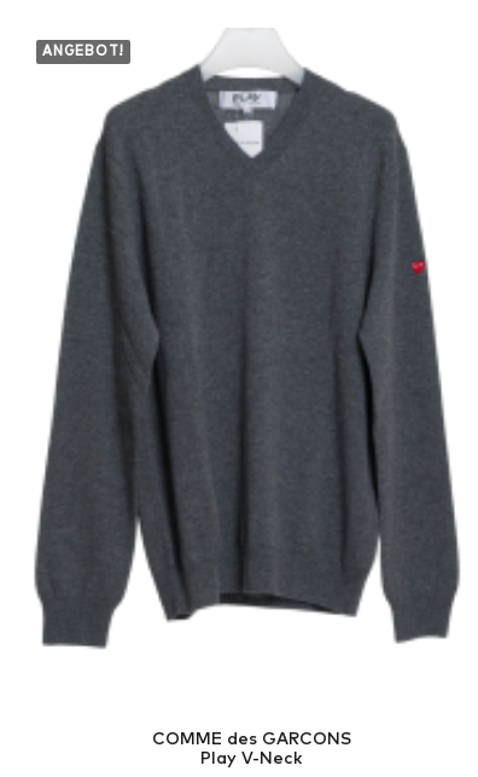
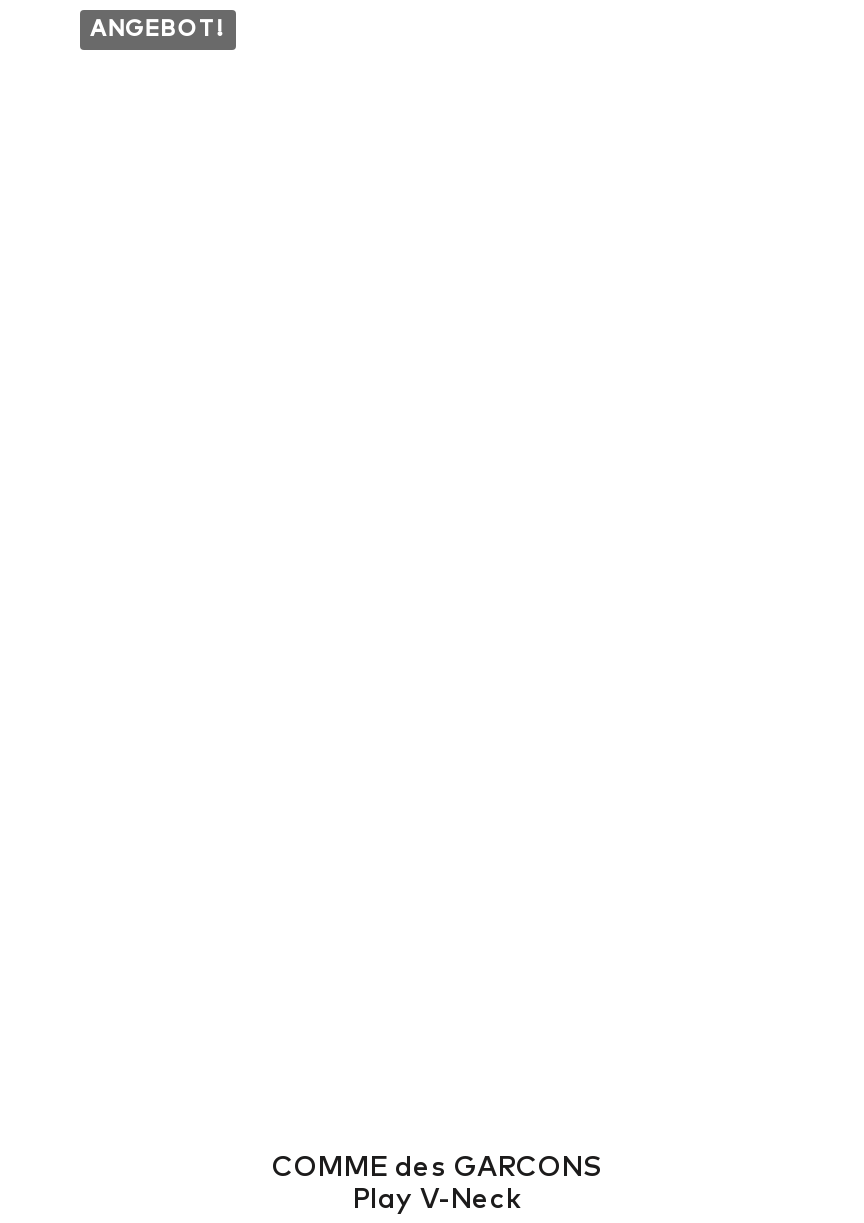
[34,29,461,650] [image] -> none

